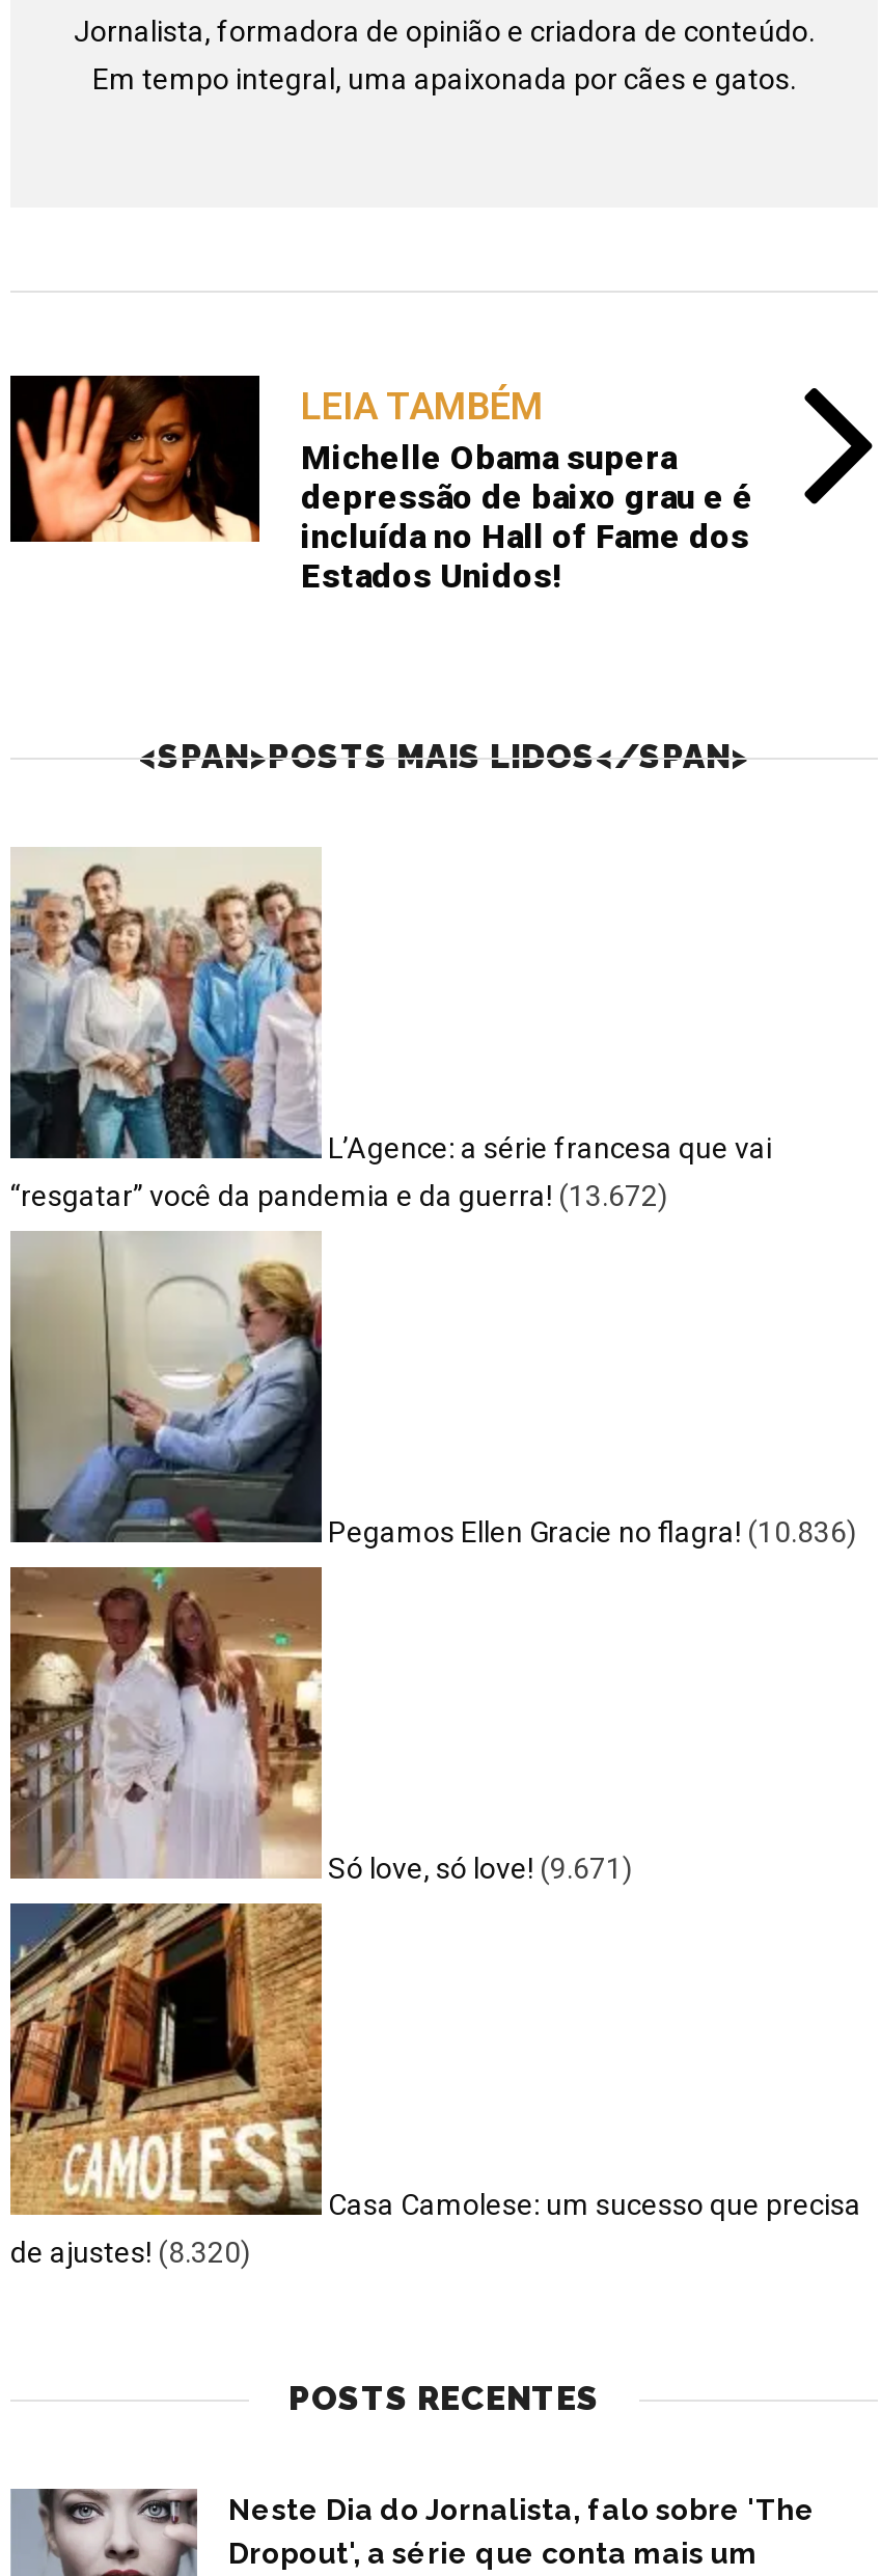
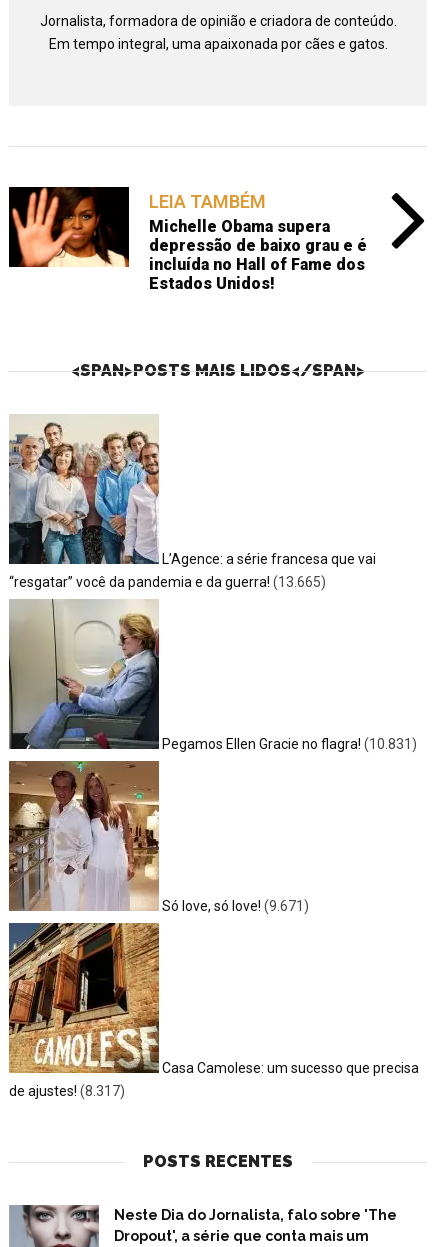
[10,1180,668,1213] “resgatar” você da pandemia e da guerra! (13.672) -> [9,574,326,590] “resgatar” você da pandemia e da guerra! (13.665)
[328,1516,857,1549] Pegamos Ellen Gracie no flagra! (10.836) -> [162,736,417,752] Pegamos Ellen Gracie no flagra! (10.831)
[10,2236,251,2269] de ajustes! (8.320) -> [9,1083,125,1099] de ajustes! (8.317)

